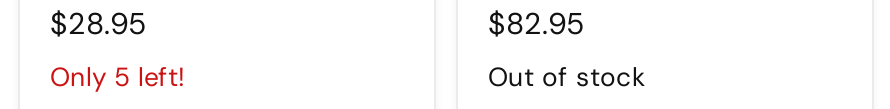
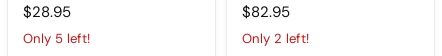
[488,60,646,94] Out of stock -> [242,30,309,47] Only 2 left!

